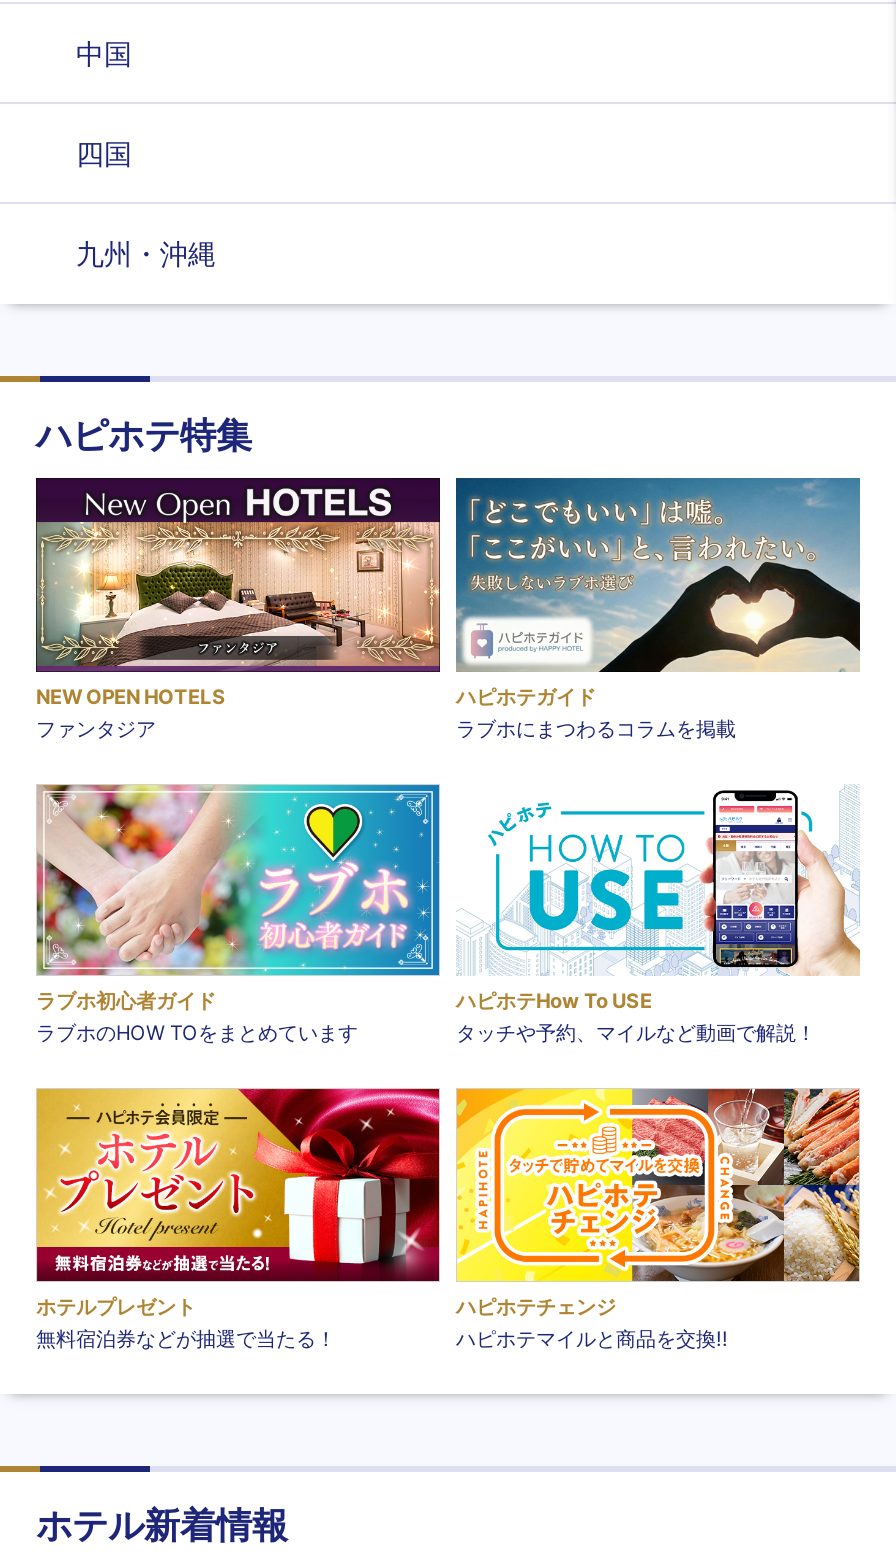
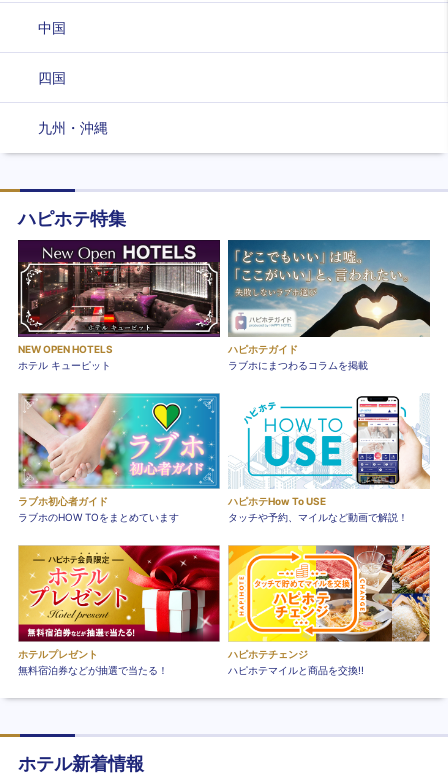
[36,520,442,739] [image] | ファンタジア -> [18,261,221,371] [image] | ホテル キューピット

